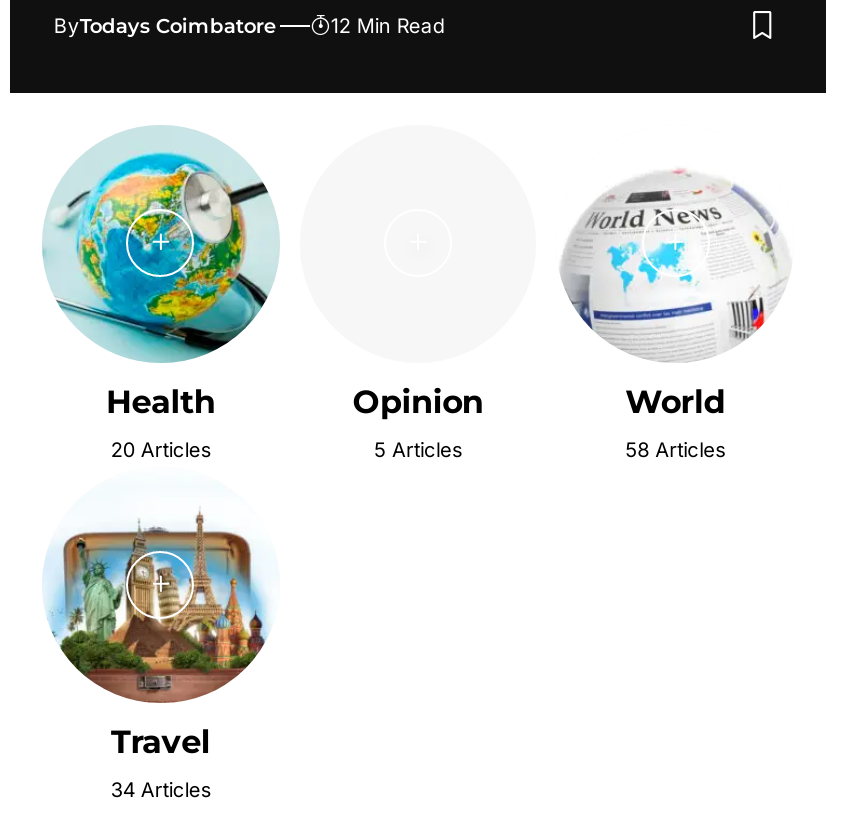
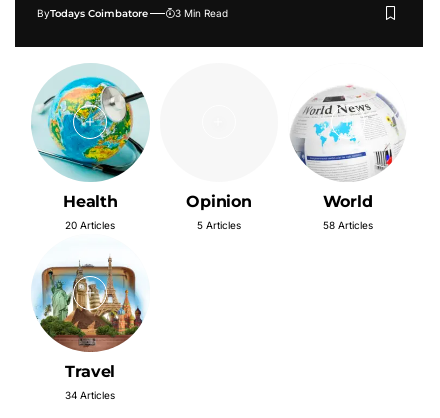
[331,13,445,37] 12 Min Read -> [175,7,228,19] 3 Min Read

